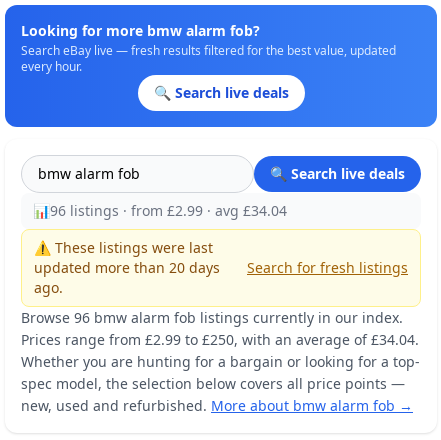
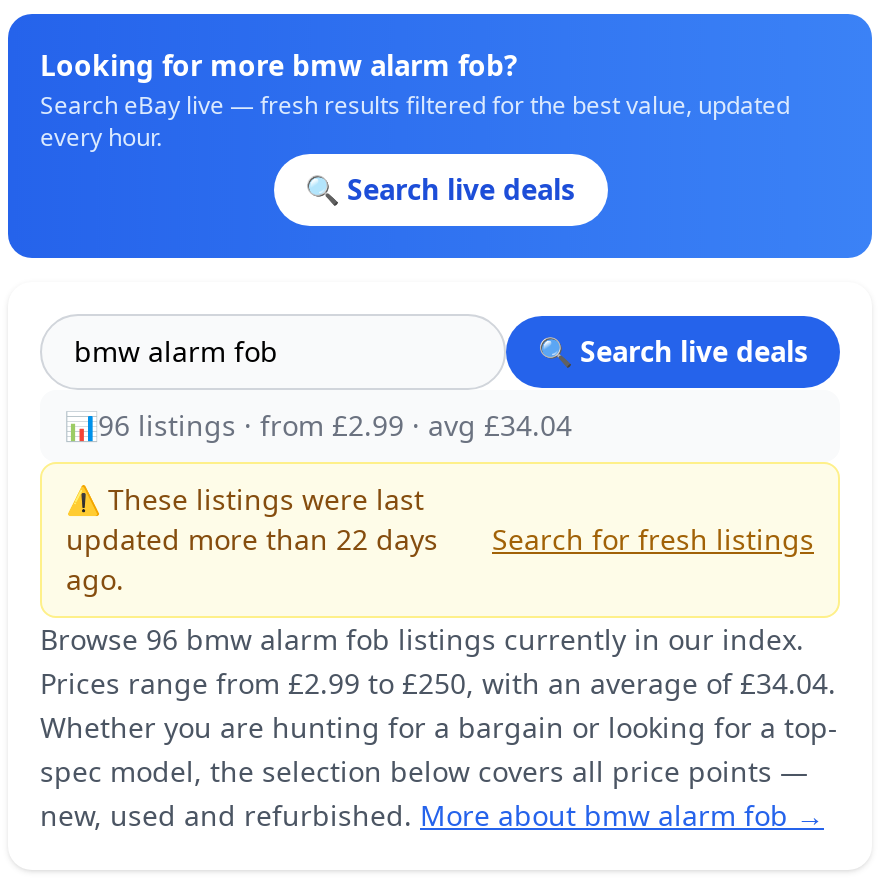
[34,258,220,277] updated more than 20 days -> [66,520,438,558] updated more than 22 days

